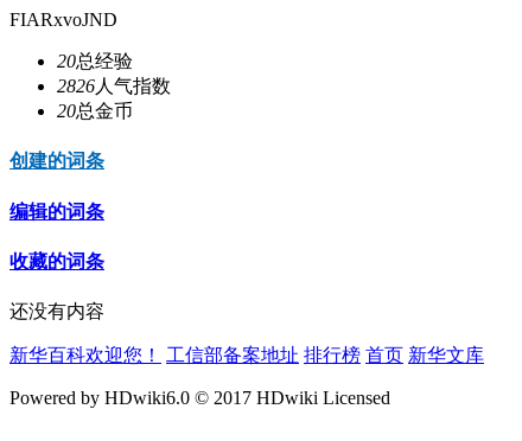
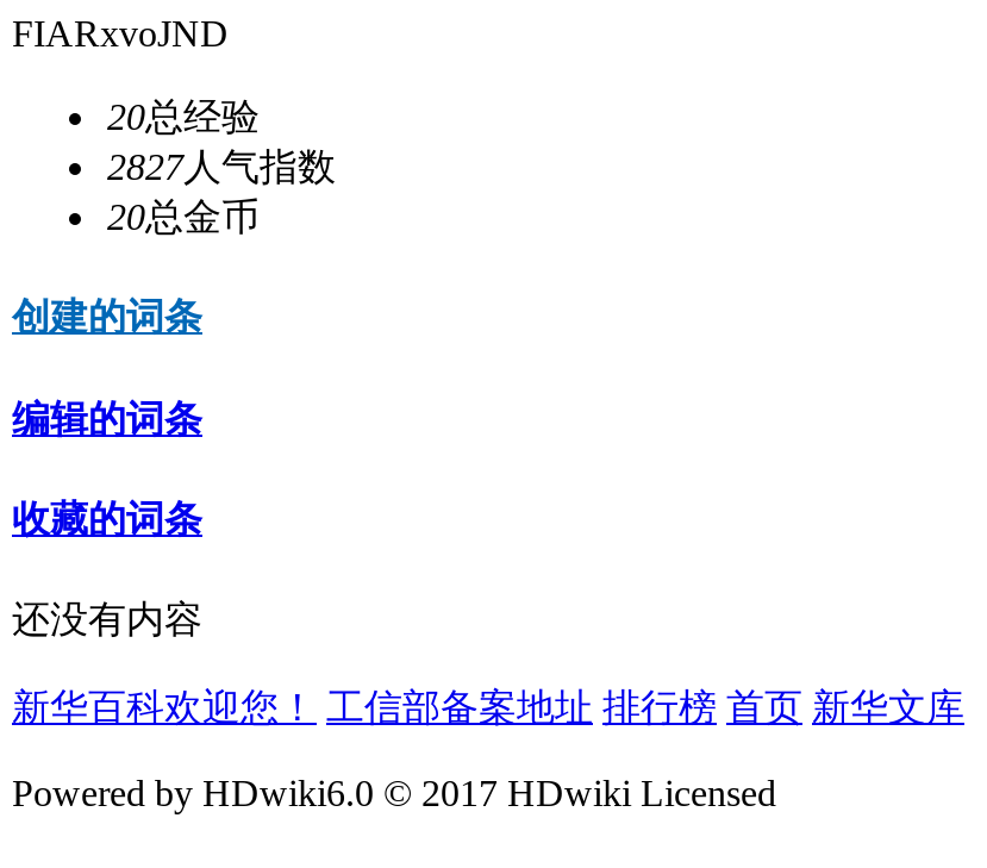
[57,76,171,96] 2826人气指数 -> [107,146,336,187] 2827人气指数

